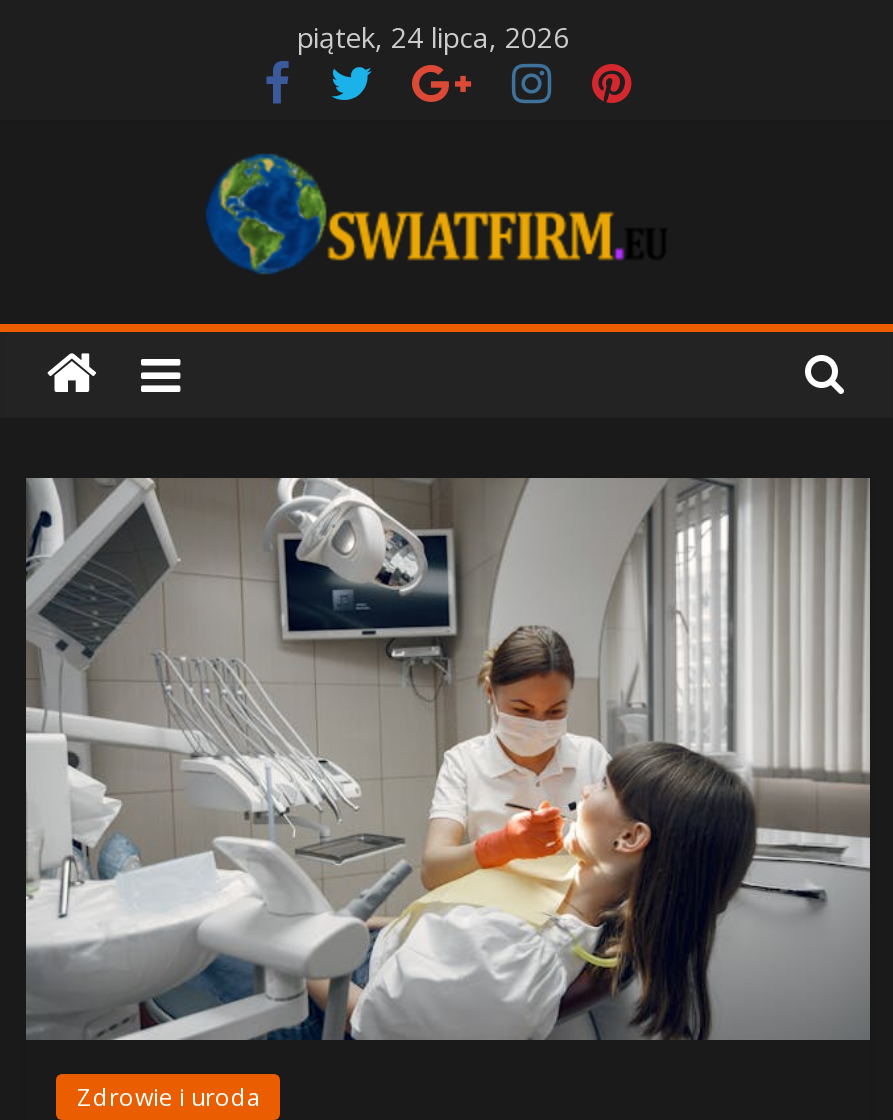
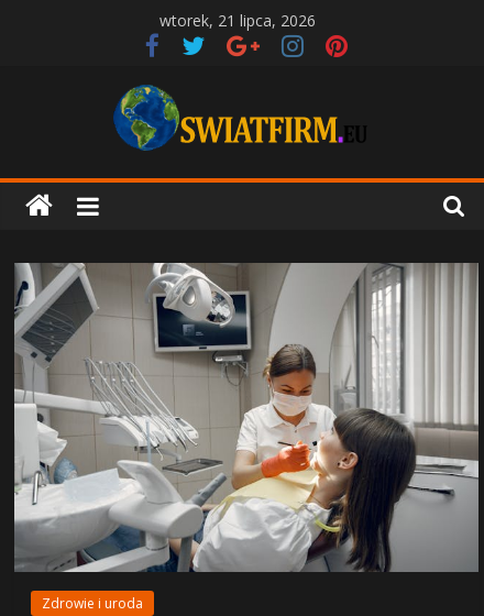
[297,18,569,56] piątek, 24 lipca, 2026 -> [160,10,316,31] wtorek, 21 lipca, 2026

